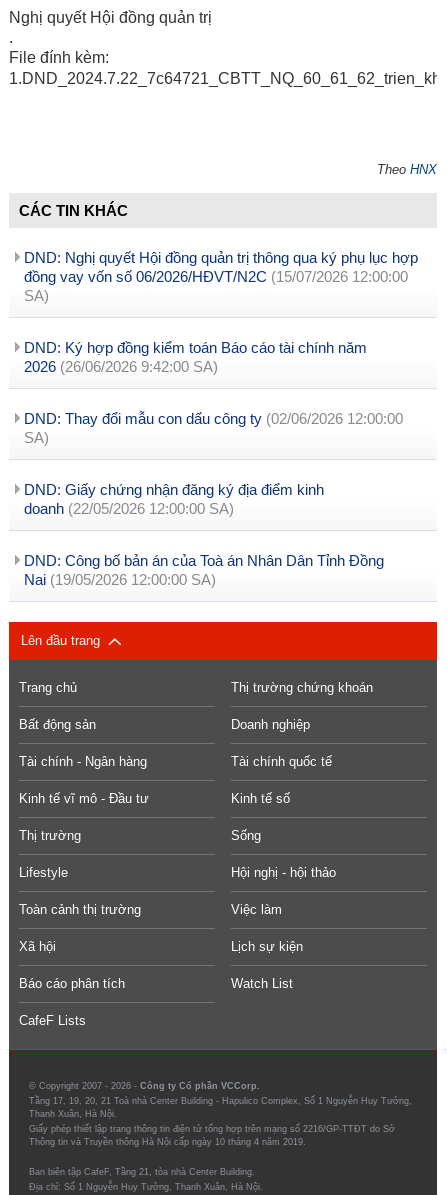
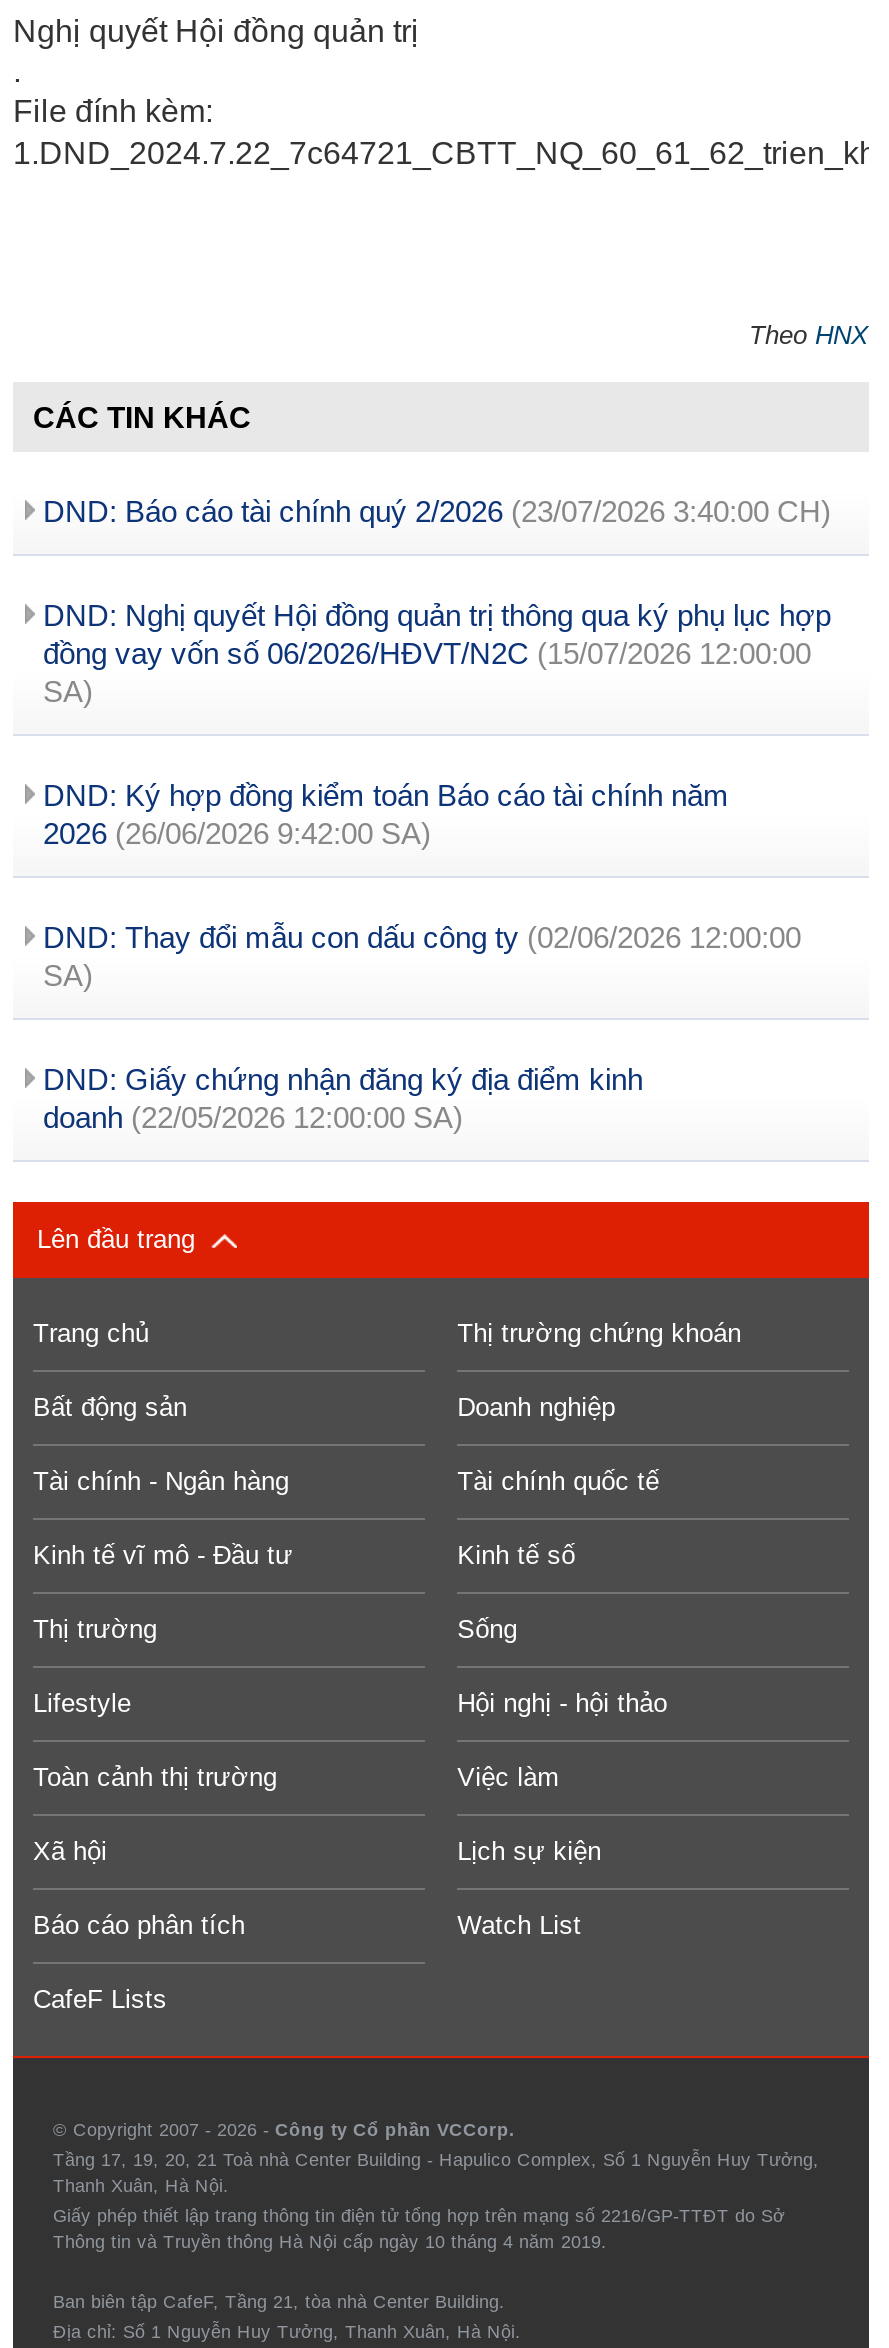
none -> [43,494,831,528] DND: Báo cáo tài chính quý 2/2026 (23/07/2026 3:40:00 CH)
moved [24,249,418,517] -> [43,598,831,1134]: DND: Nghị quyết Hội đồng quản trị thông qua ký phụ lục hợp | đồng vay vốn số 06/2026/HĐVT/N2C (15/07/2026 12:00:00 | SA) | ... | DND: Giấy chứng nhận đăng ký địa điểm kinh | doanh (22/05/2026 12:00:00 SA)
[24,552,384,588] DND: Công bố bản án của Toà án Nhân Dân Tỉnh Đồng | Nai (19/05/2026 12:00:00 SA) -> none

